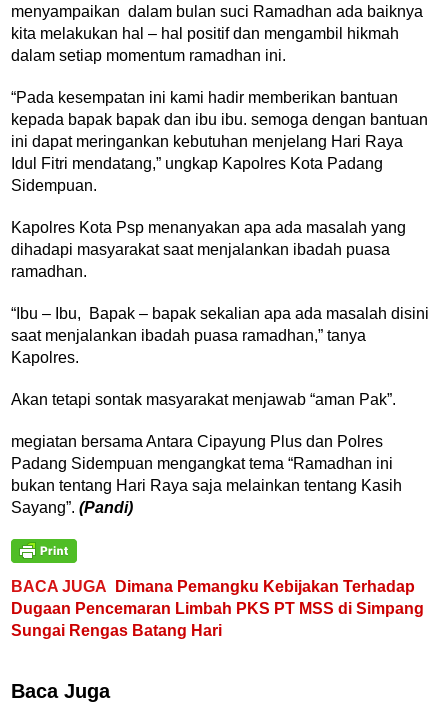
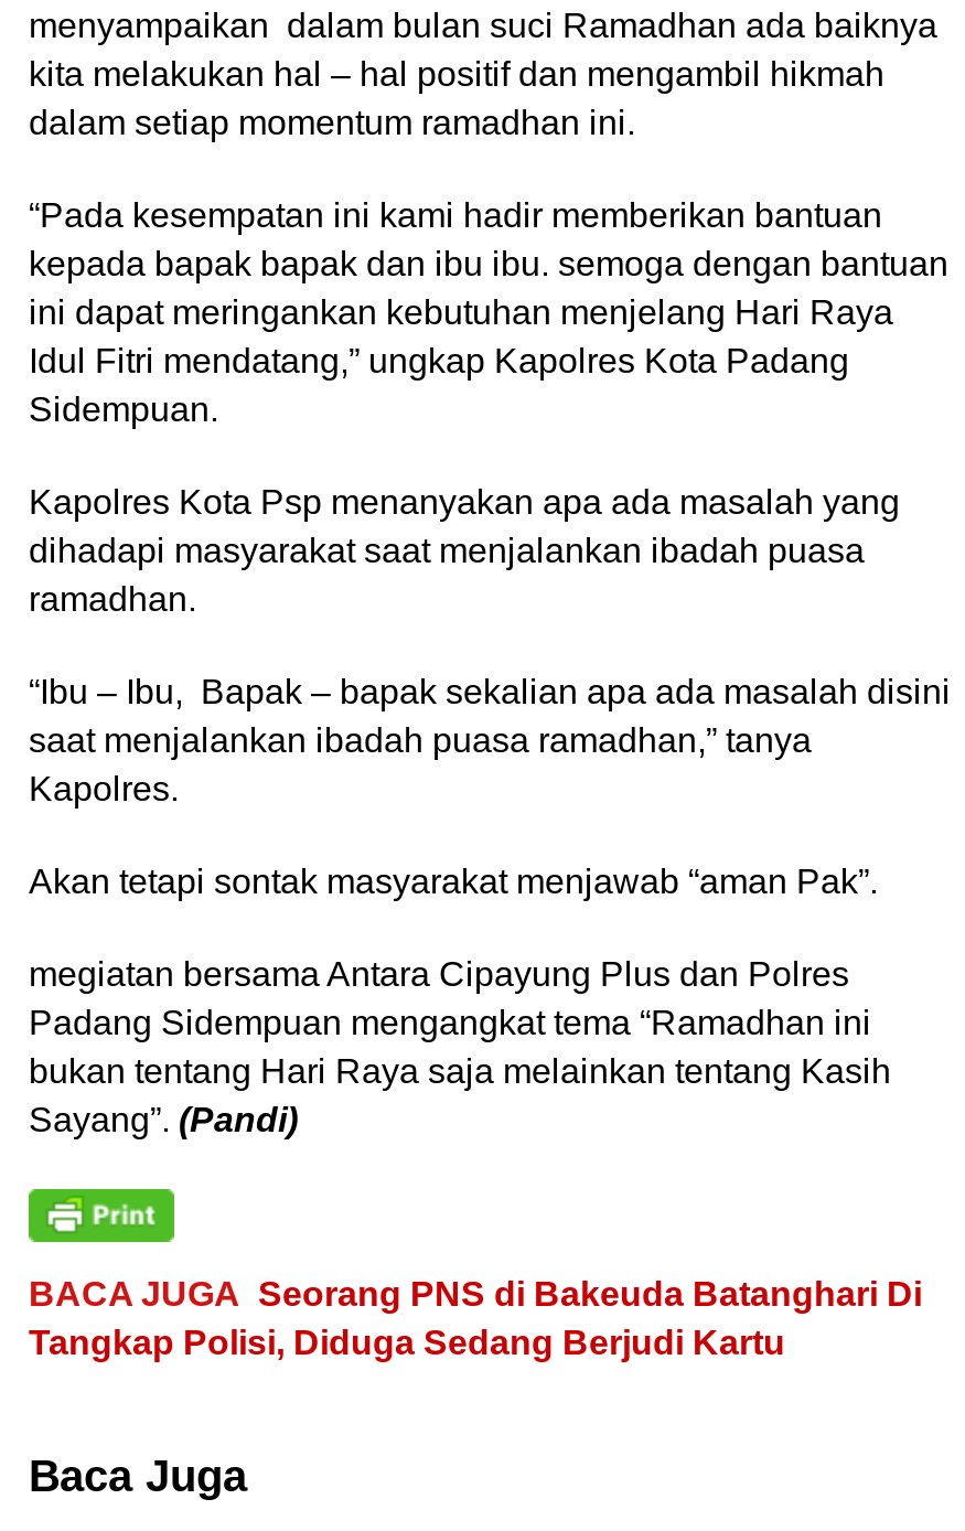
[11,578,424,639] BACA JUGA Dimana Pemangku Kebijakan Terhadap | Dugaan Pencemaran Limbah PKS PT MSS di Simpang | Sungai Rengas Batang Hari -> [29,1275,922,1361] BACA JUGA Seorang PNS di Bakeuda Batanghari Di | Tangkap Polisi, Diduga Sedang Berjudi Kartu

